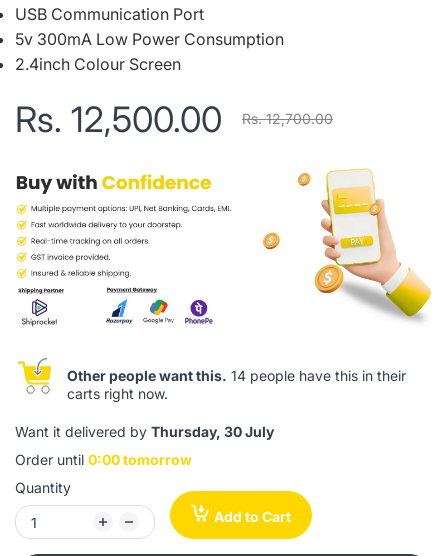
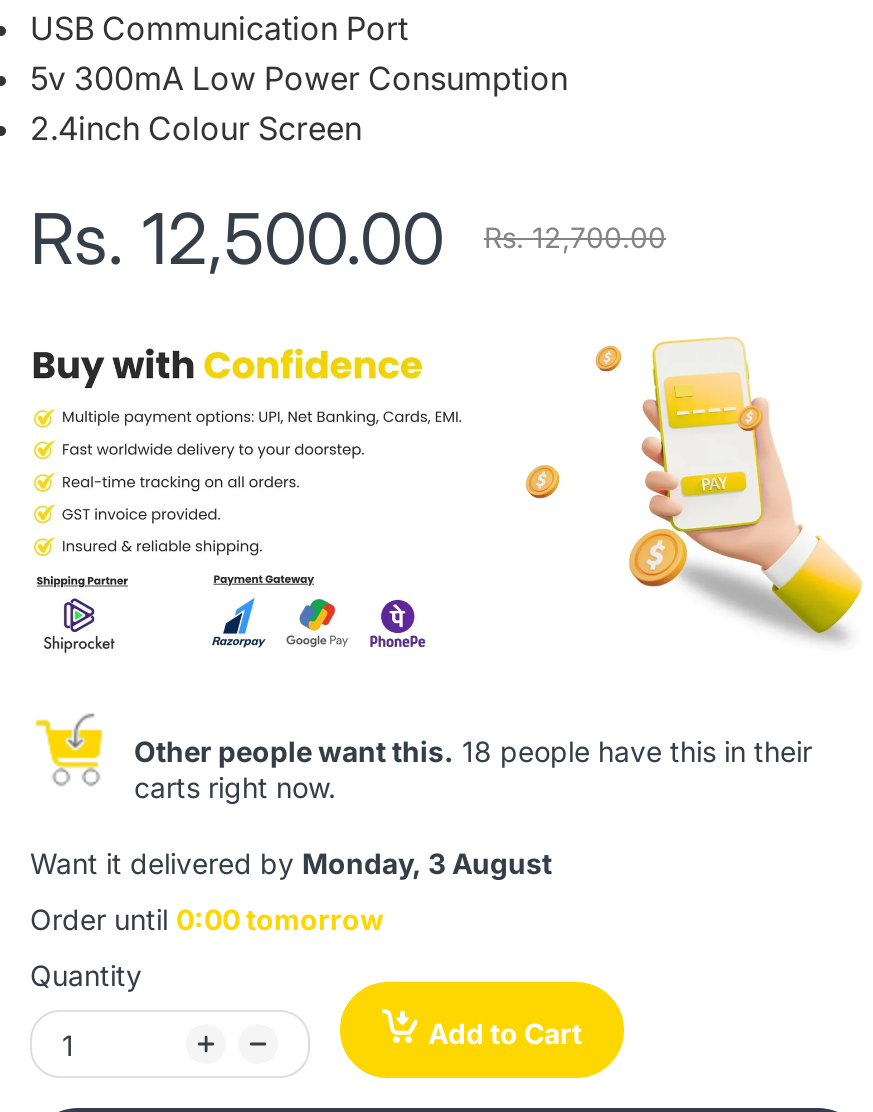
[67,367,406,384] Other people want this. 14 people have this in their -> [134,735,812,769] Other people want this. 18 people have this in their
[15,423,274,440] Want it delivered by Thursday, 30 July -> [30,847,552,881] Want it delivered by Monday, 3 August

